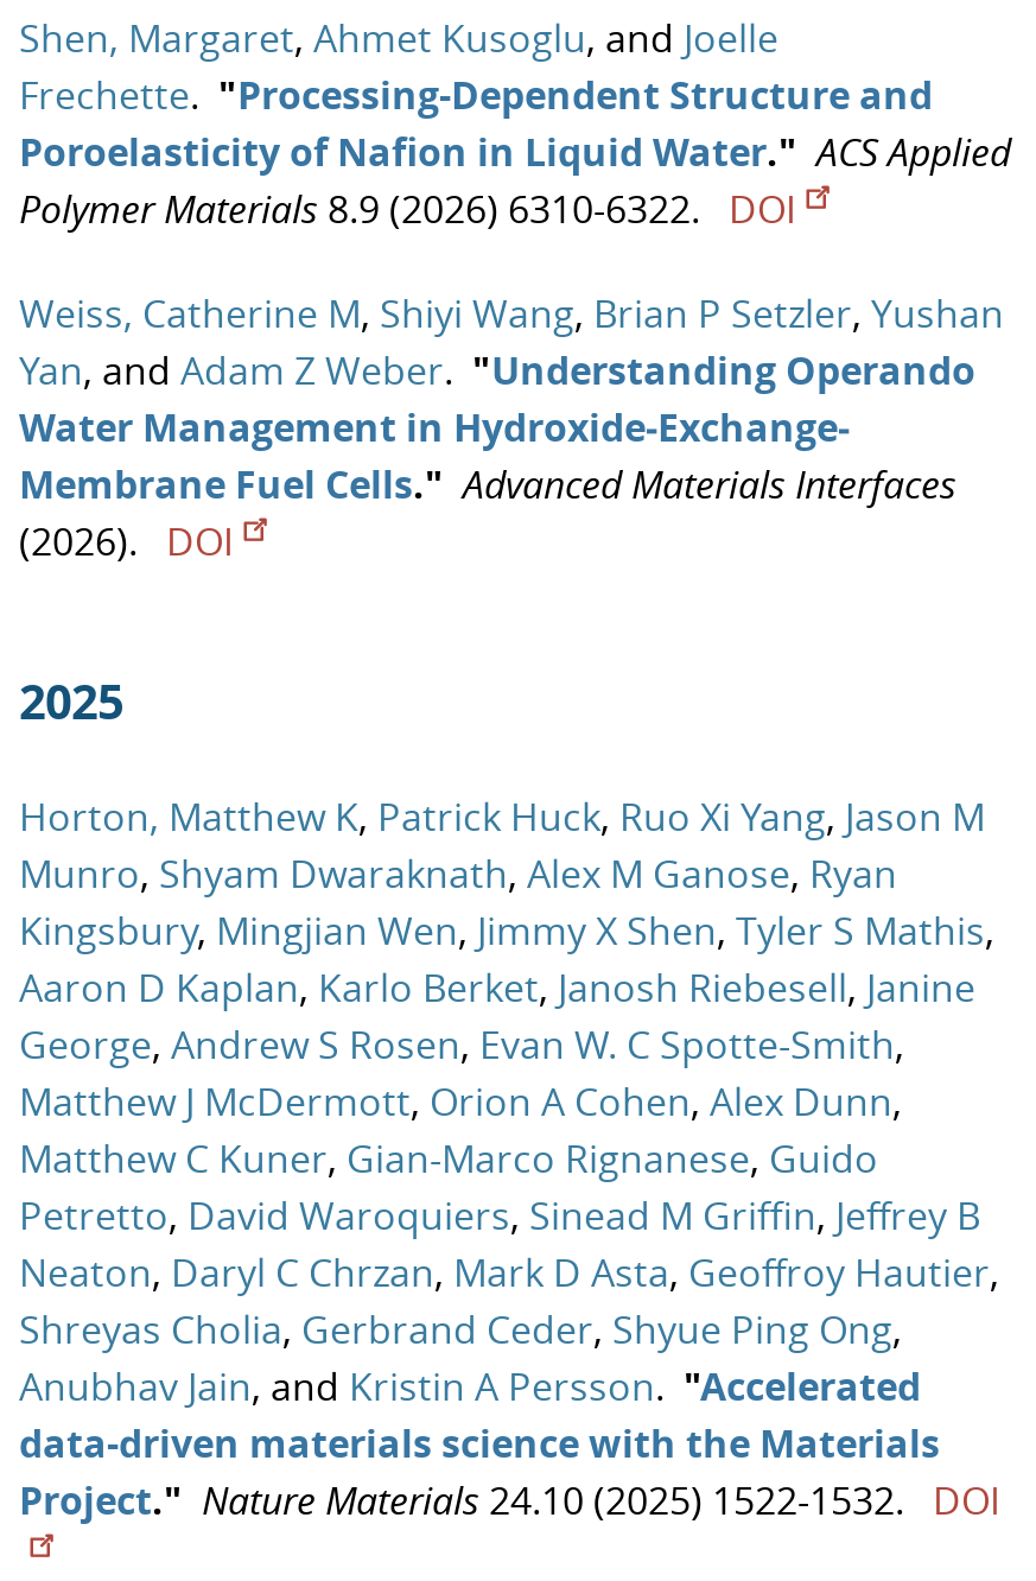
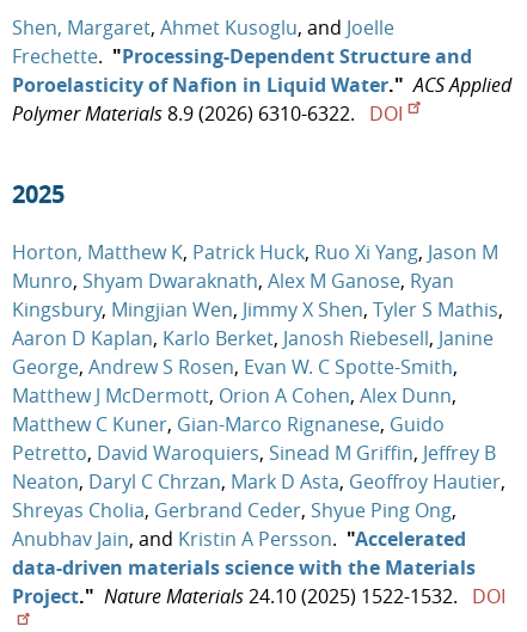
[19,288,1004,568] Weiss, Catherine M, Shiyi Wang, Brian P Setzler, Yushan | Yan, and Adam Z Weber. "Understanding Operando | Water Management in Hydroxide‐Exchange‐ | Membrane Fuel Cells." Advanced Materials Interfaces | (2026). DOI -> none

